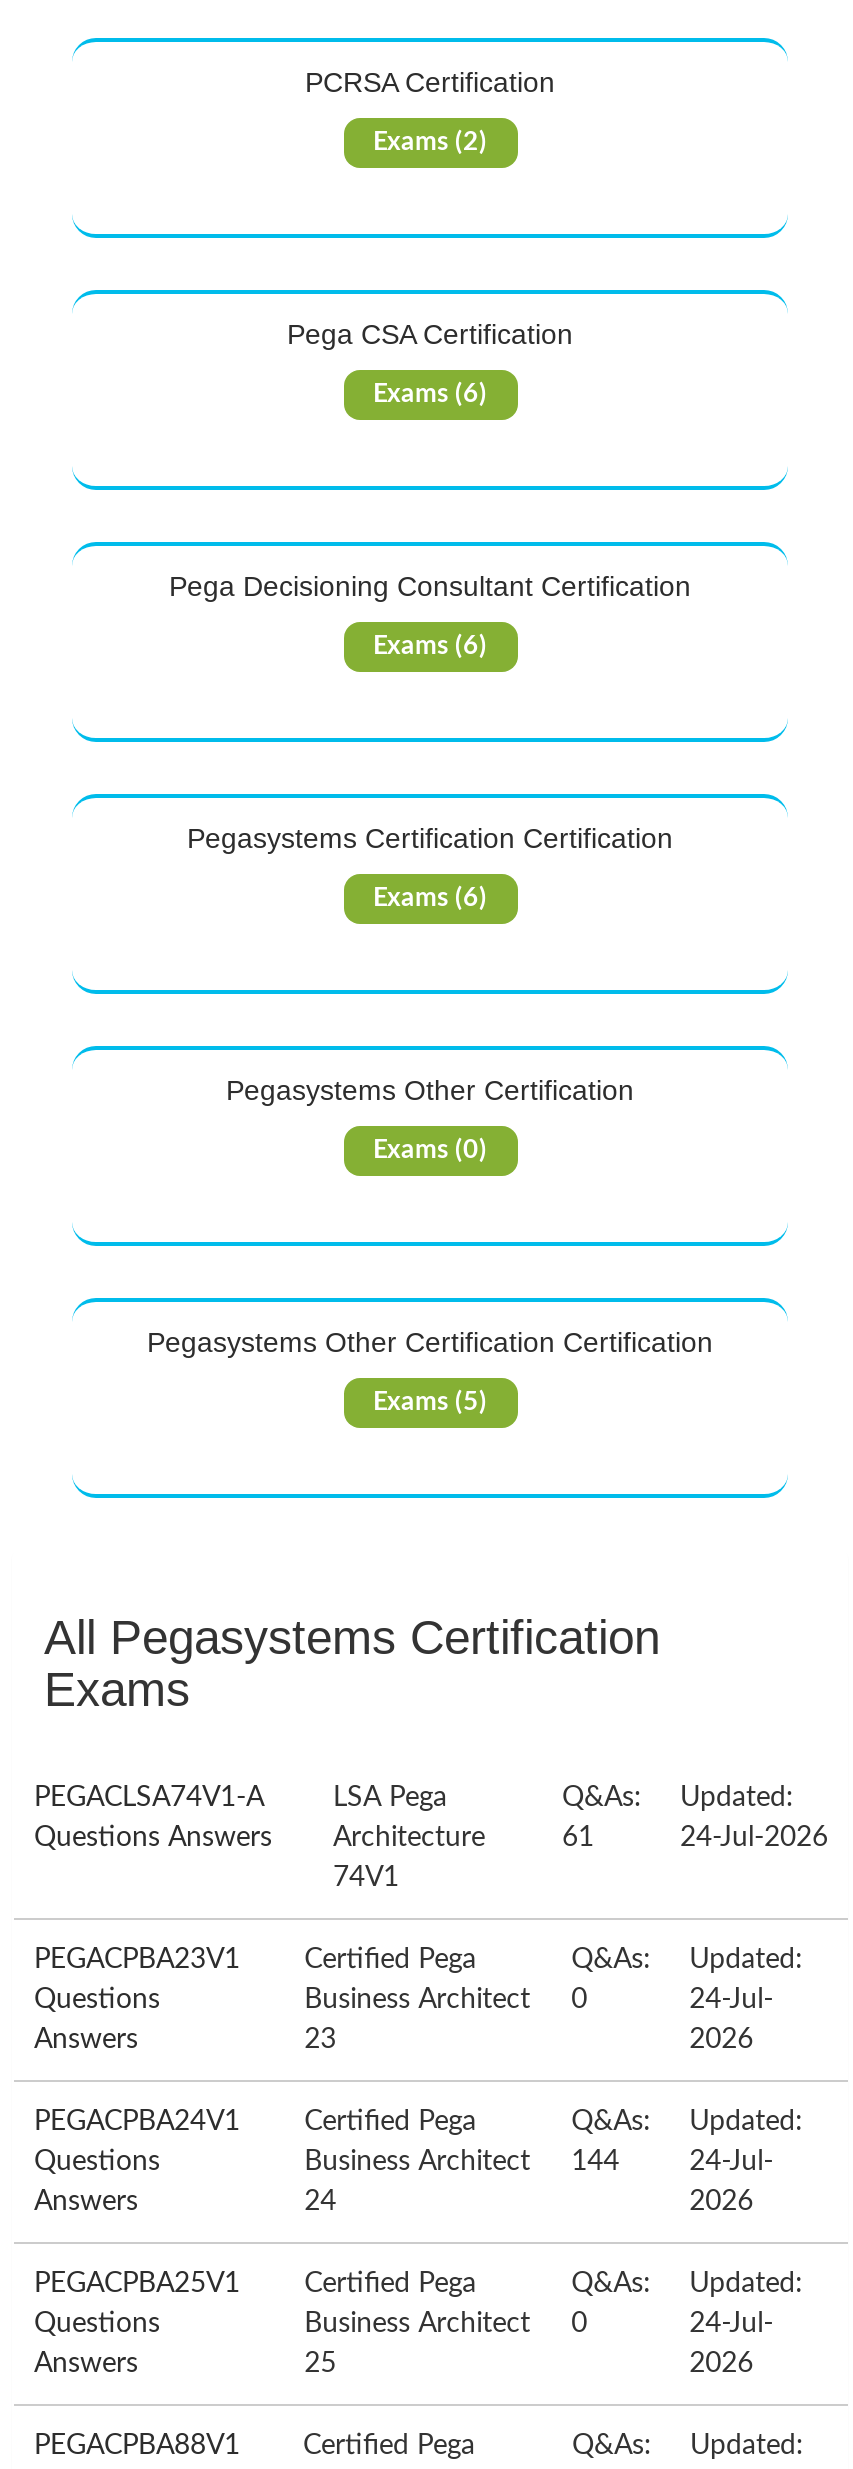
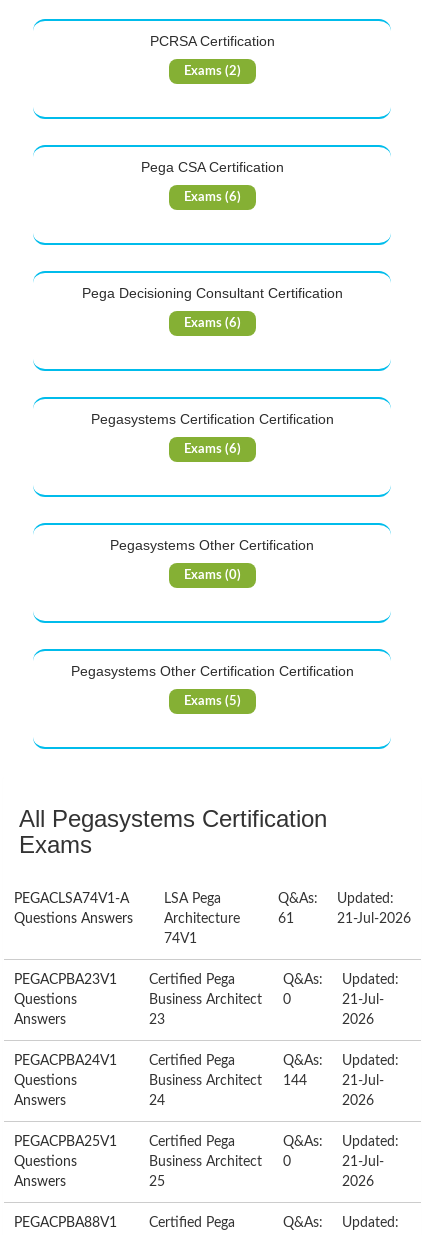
[680,1824,828,1852] 24-Jul-2026 -> [337,912,411,926] 21-Jul-2026
[689,1986,773,2014] 24-Jul- -> [342,993,384,1007] 21-Jul-
[689,2148,773,2176] 24-Jul- -> [342,1074,384,1088] 21-Jul-
[689,2310,773,2338] 24-Jul- -> [342,1155,384,1169] 21-Jul-

